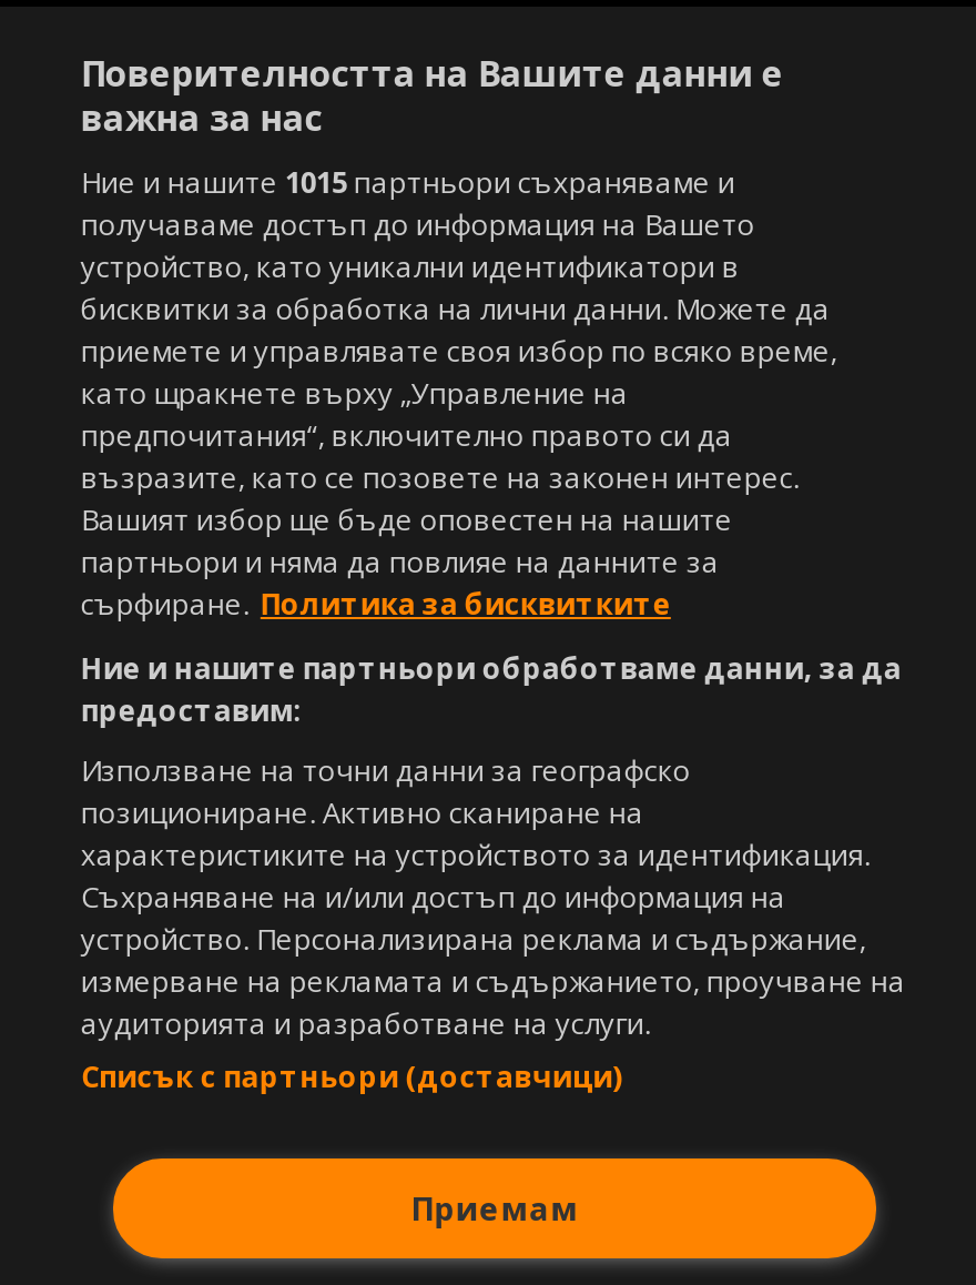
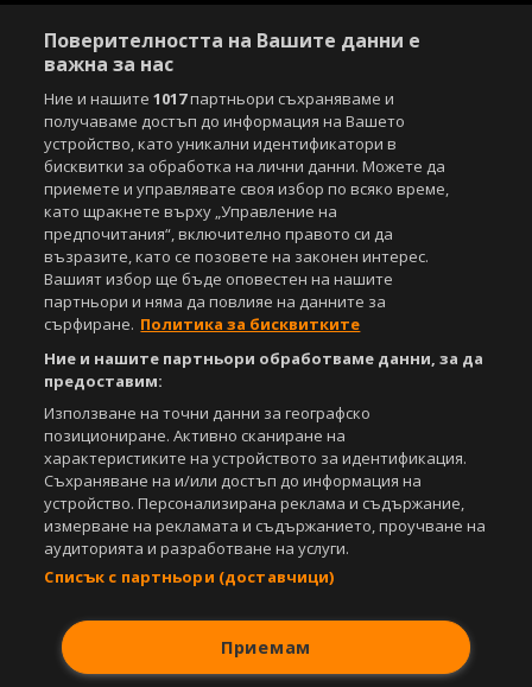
[81,162,735,202] Ние и нашите 1015 партньори съхраняваме и -> [44,88,395,109] Ние и нашите 1017 партньори съхраняваме и

